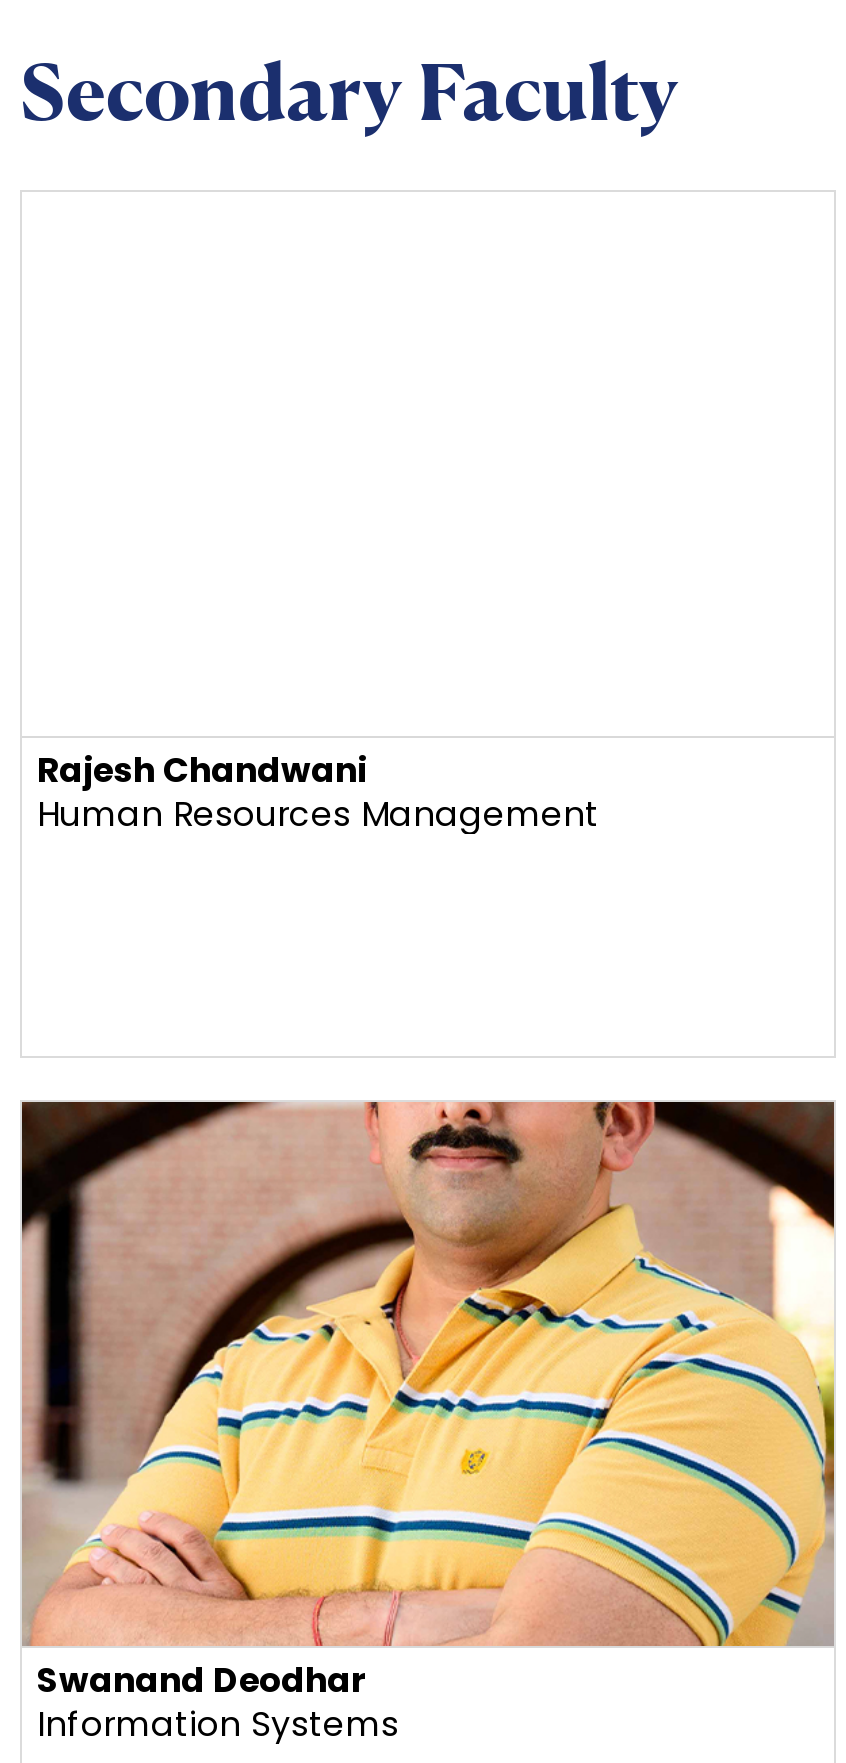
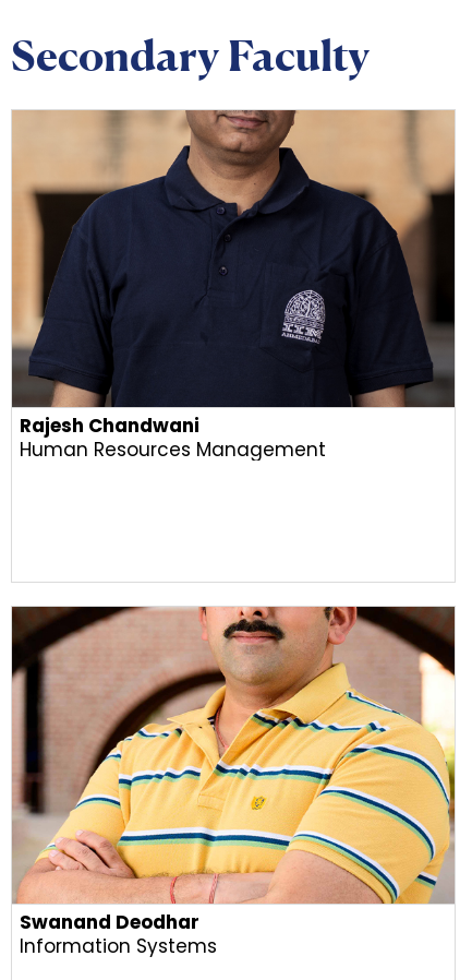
none -> [11,109,456,408] [image]

